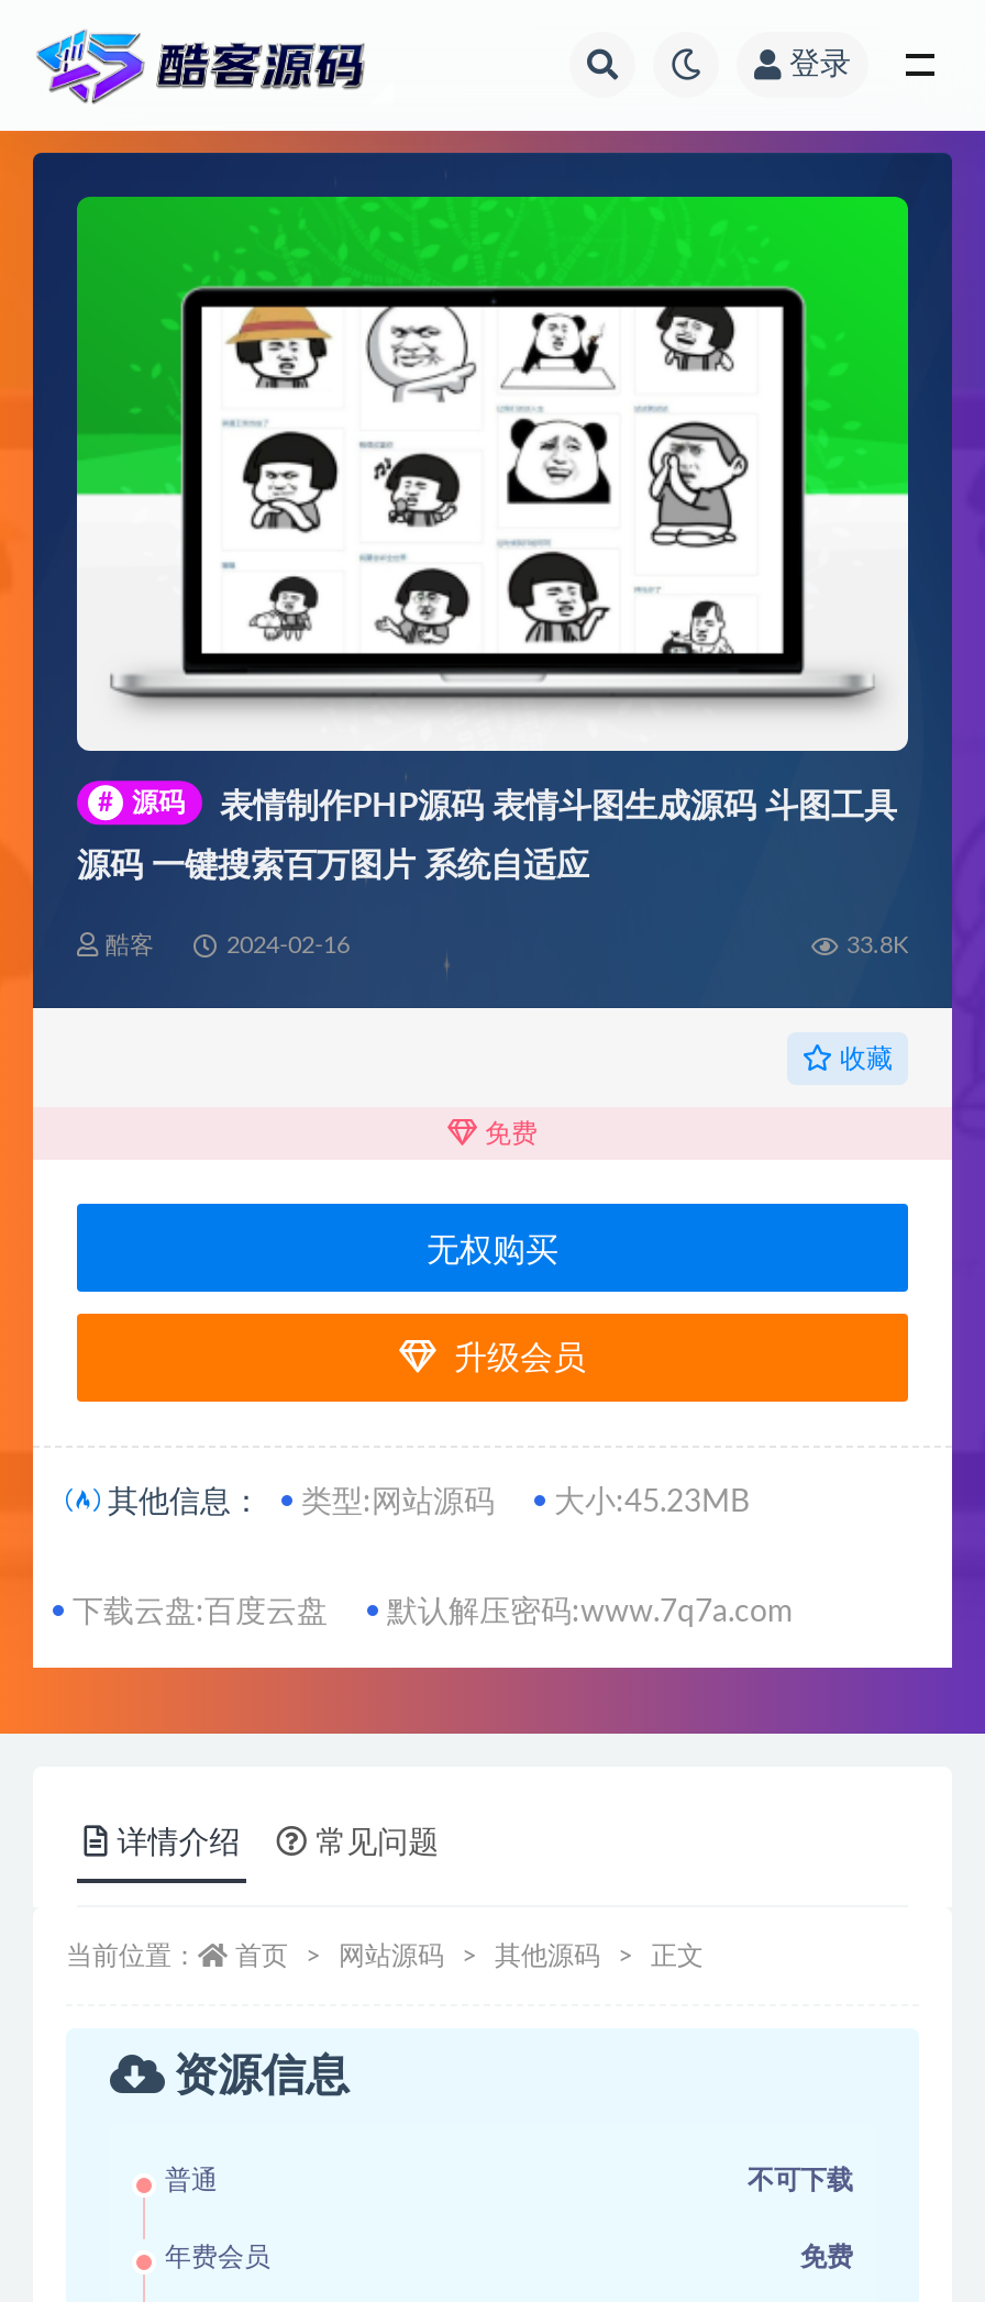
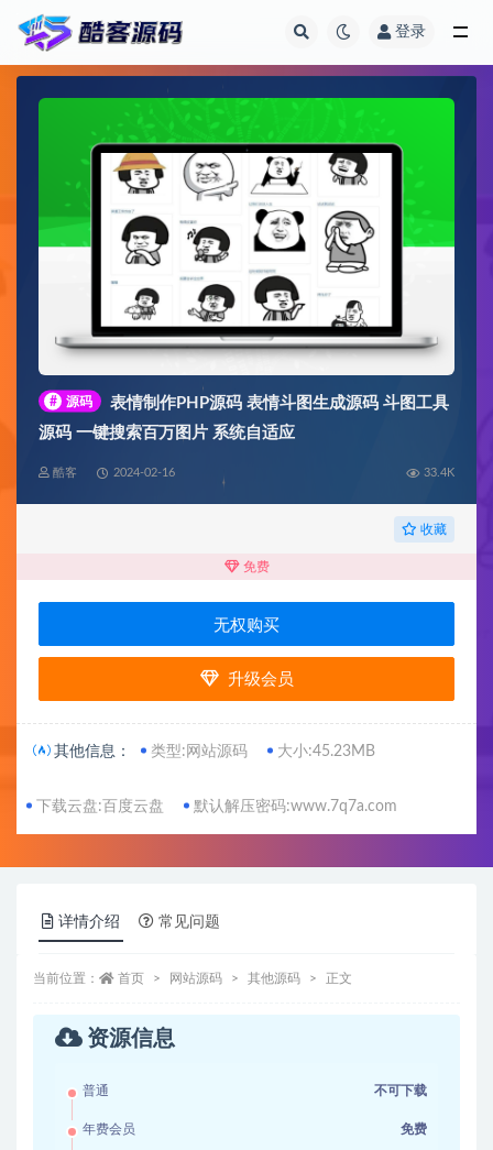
[846,934,908,958] 33.8K -> [424,467,454,479] 33.4K

